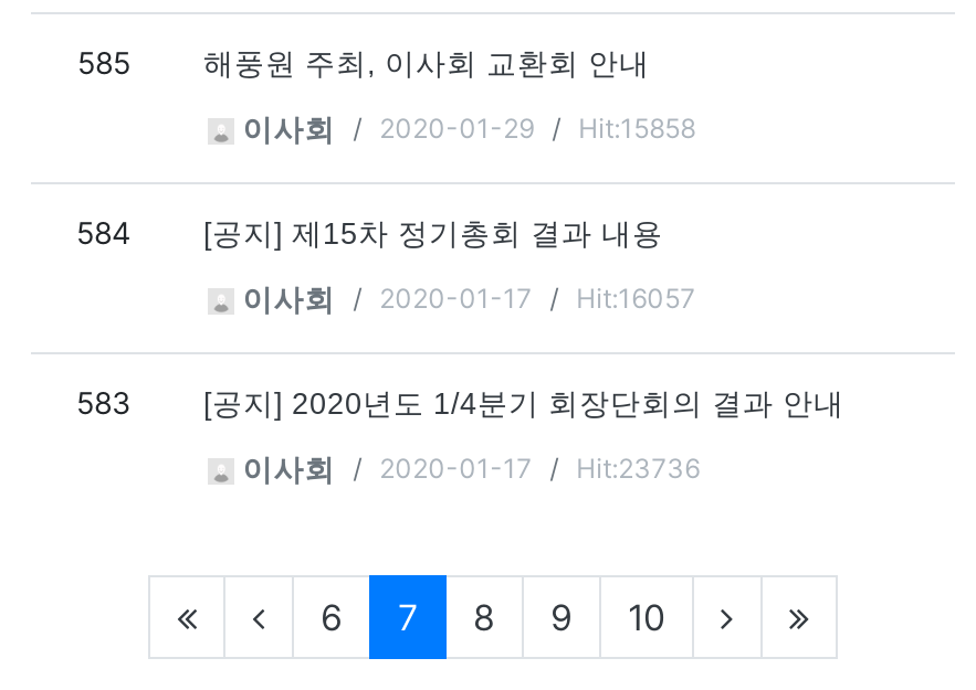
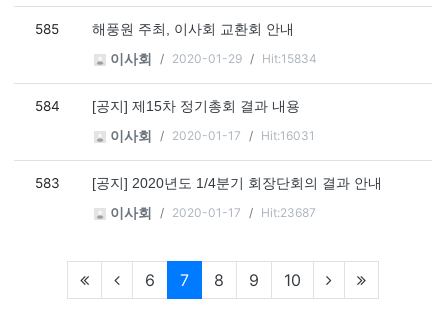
[233,111,695,146] 이사회 2020-01-29 Hit:15858 -> [106,51,317,67] 이사회 2020-01-29 Hit:15834
[233,281,695,316] 이사회 2020-01-17 Hit:16057 -> [106,128,315,144] 이사회 2020-01-17 Hit:16031
[233,451,700,486] 이사회 2020-01-17 Hit:23736 -> [106,205,316,221] 이사회 2020-01-17 Hit:23687

